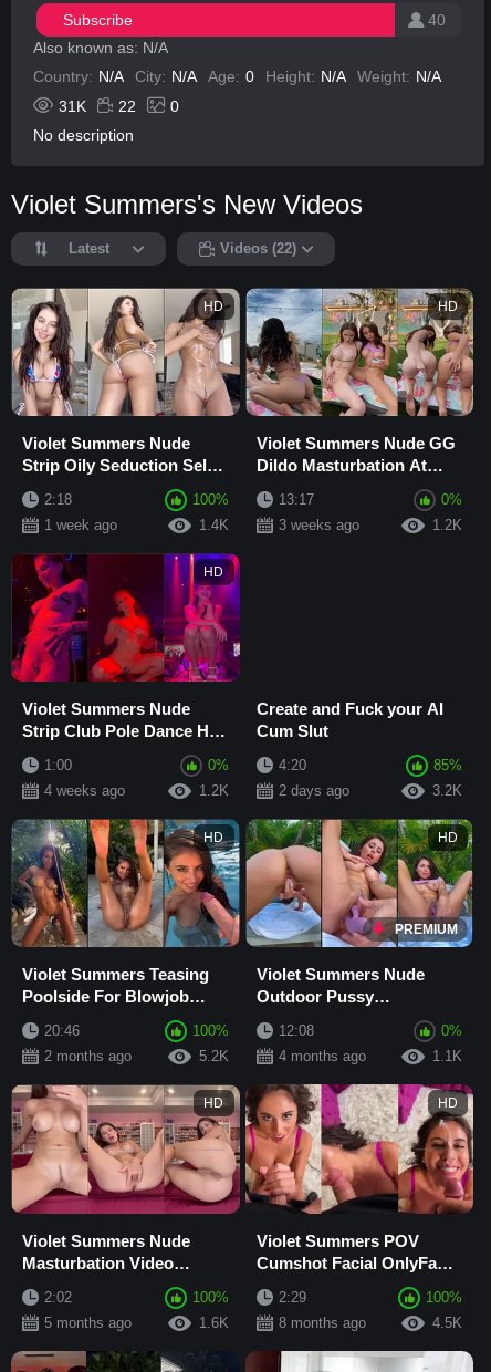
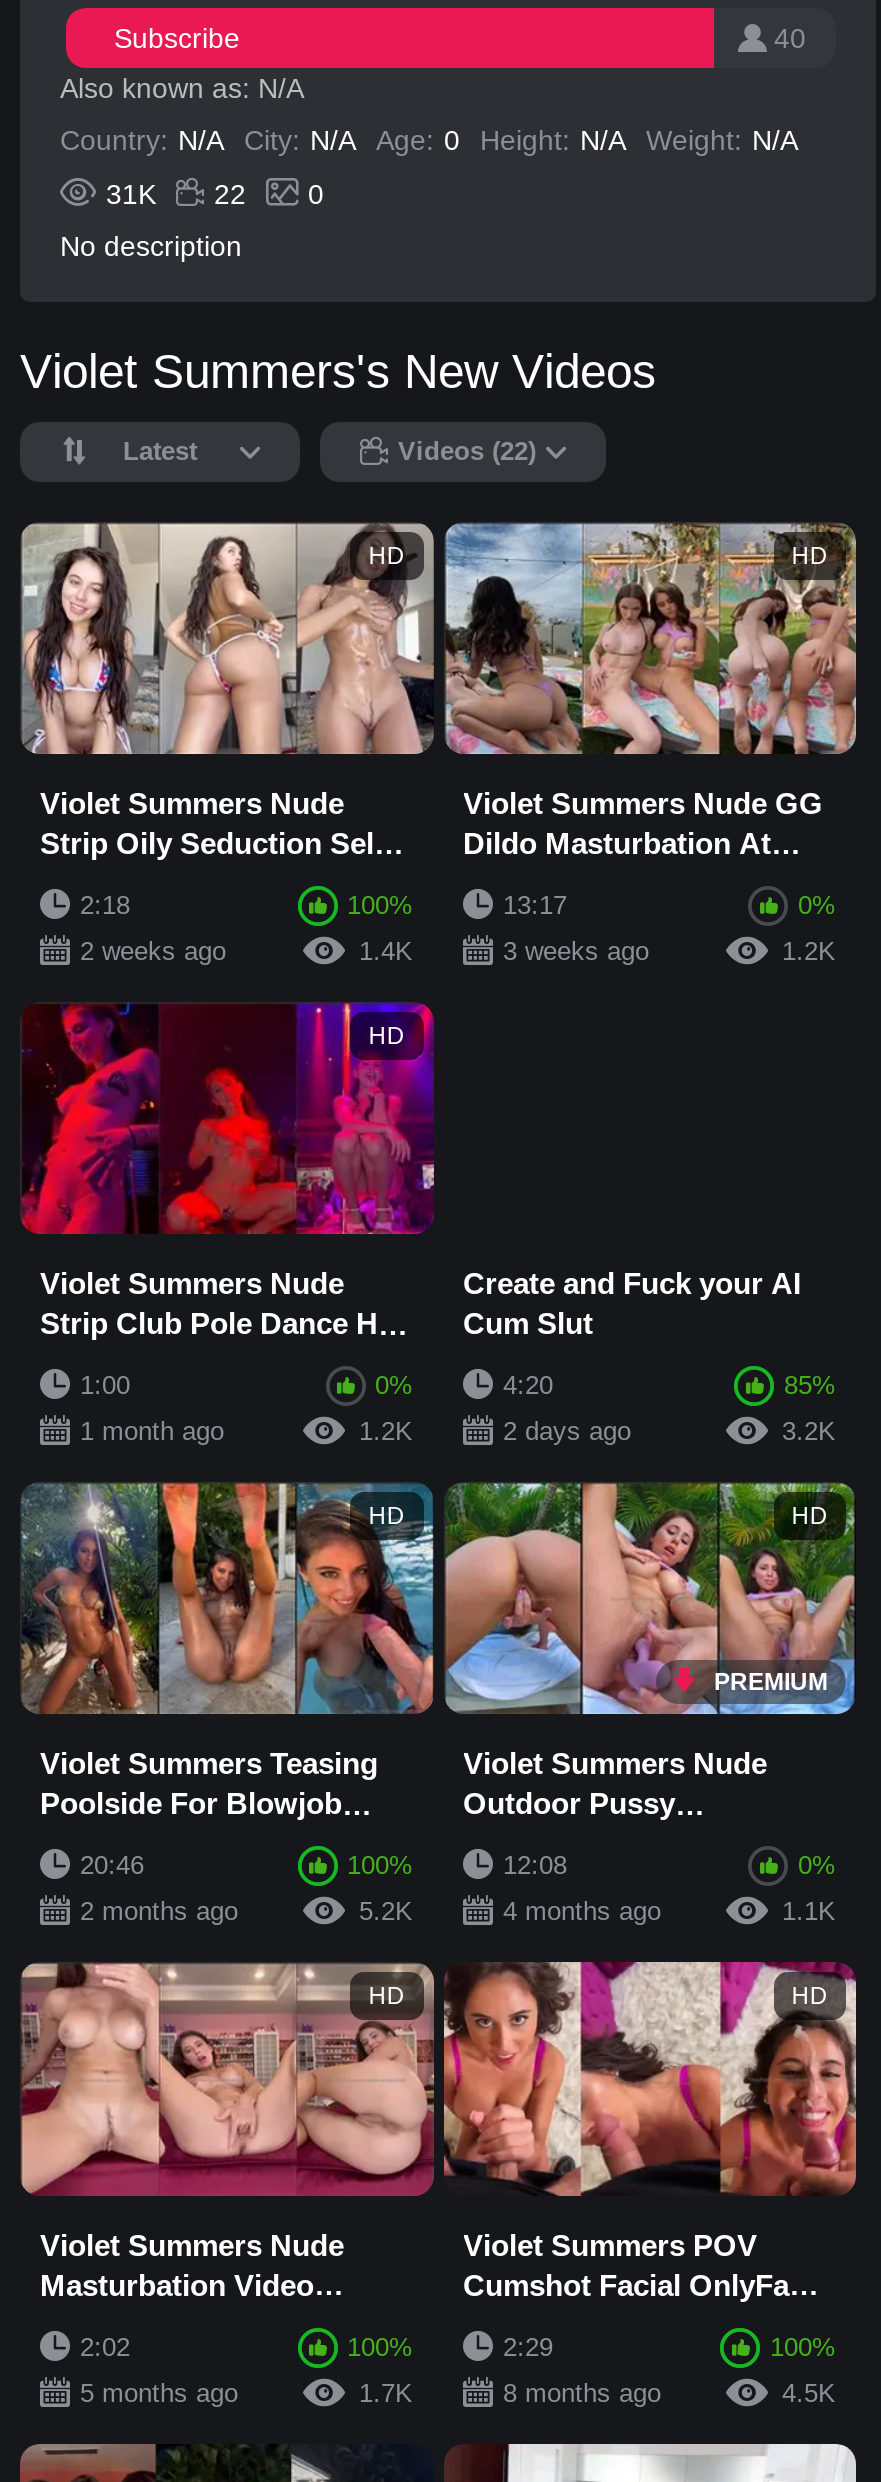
[44,517,117,534] 1 week ago -> [80,936,226,966] 2 weeks ago
[44,783,125,799] 4 weeks ago -> [80,1417,224,1447] 1 month ago
[199,1314,228,1331] 1.6K -> [359,2377,413,2407] 1.7K

